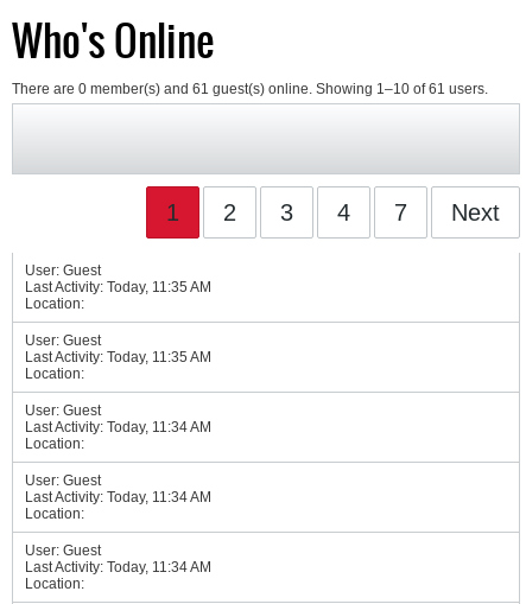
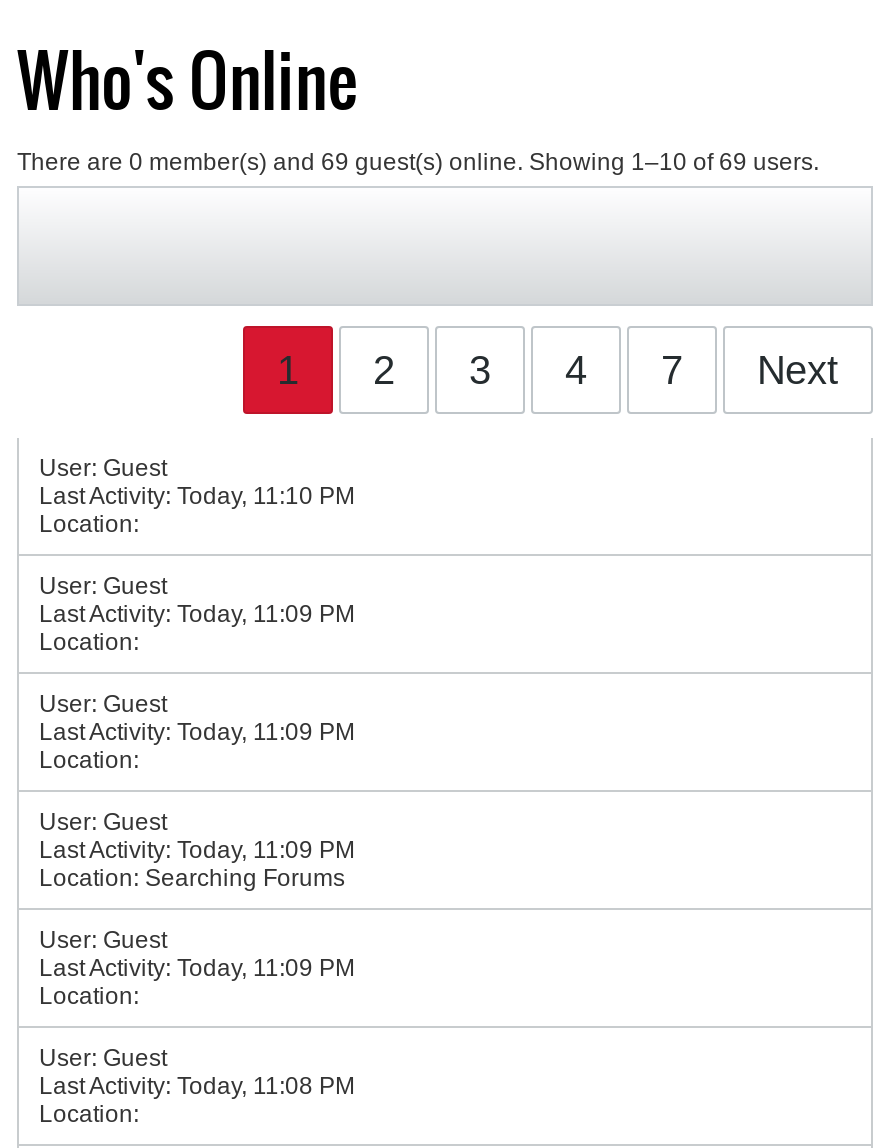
[12,81,488,97] There are 0 member(s) and 61 guest(s) online. Showing 1–10 of 61 users. -> [17,148,819,176] There are 0 member(s) and 69 guest(s) online. Showing 1–10 of 69 users.
[25,279,211,295] Last Activity: Today, 11:35 AM -> [39,482,355,510] Last Activity: Today, 11:10 PM
[25,349,211,365] Last Activity: Today, 11:35 AM -> [39,600,355,628] Last Activity: Today, 11:09 PM
[25,419,211,435] Last Activity: Today, 11:34 AM -> [39,718,355,746] Last Activity: Today, 11:09 PM
[25,489,211,506] Last Activity: Today, 11:34 AM -> [39,836,355,982] Last Activity: Today, 11:09 PM | Location: Searching Forums | User: Guest | Last Activity: Today, 11:09 PM
[25,559,211,576] Last Activity: Today, 11:34 AM -> [39,1072,355,1100] Last Activity: Today, 11:08 PM

